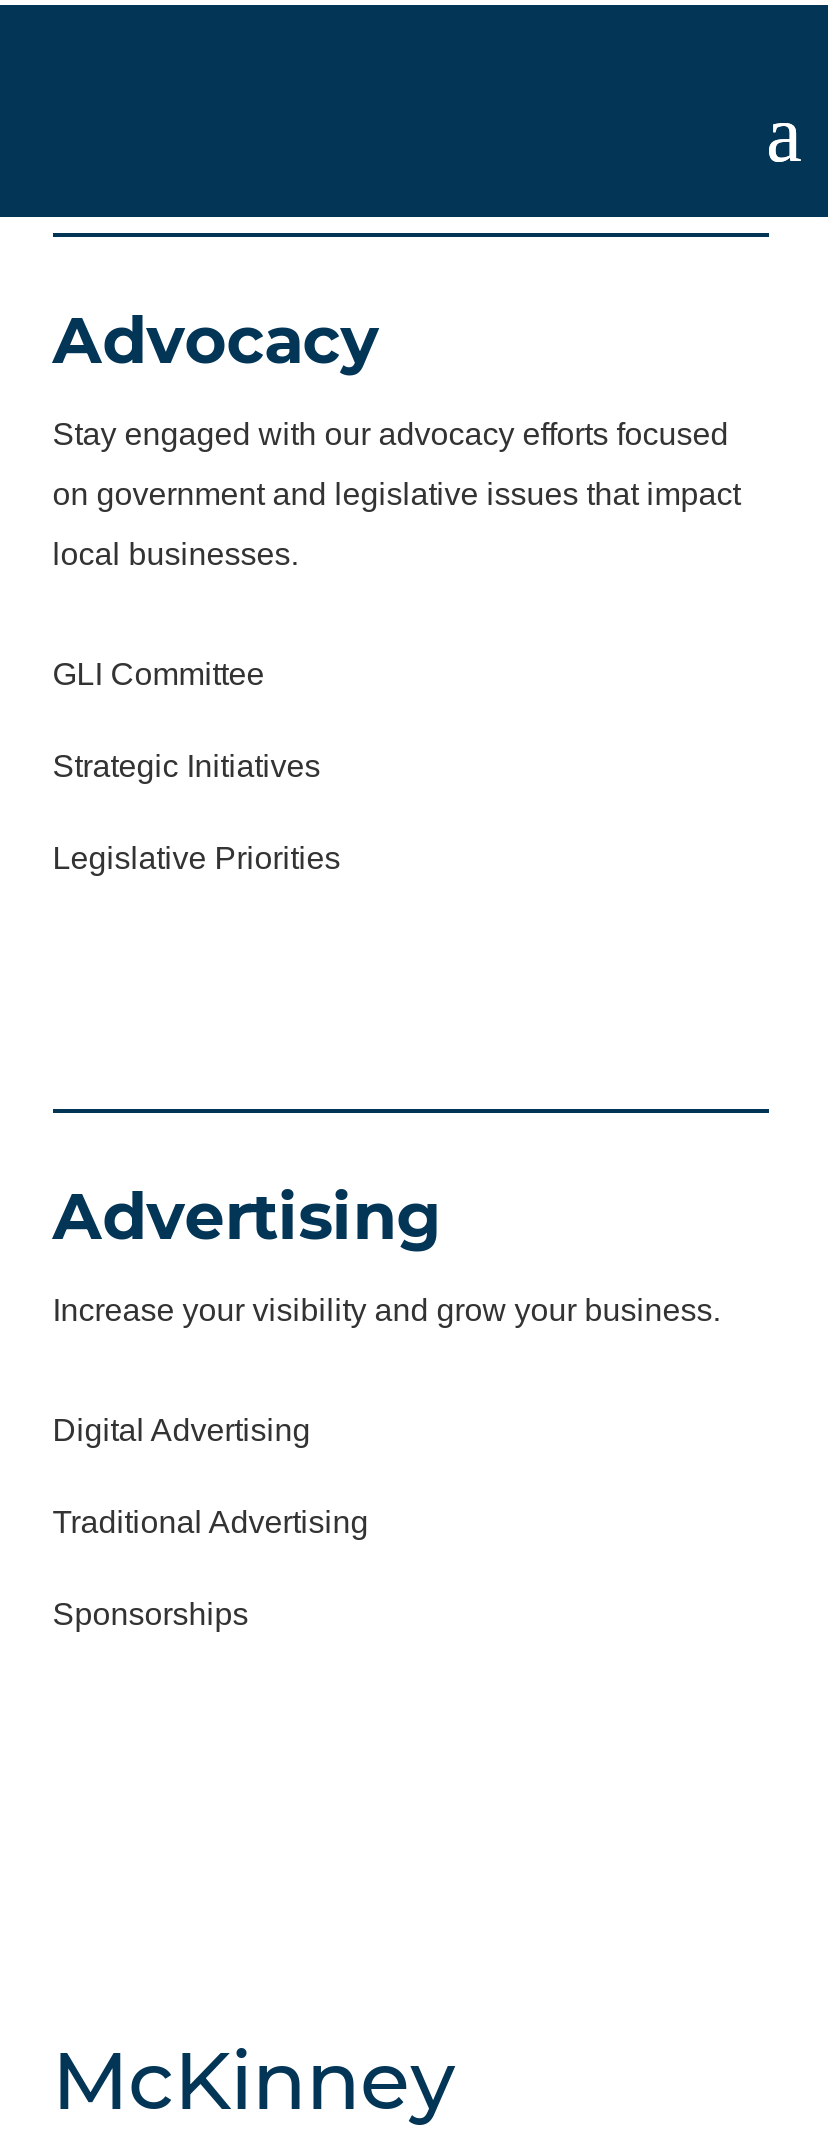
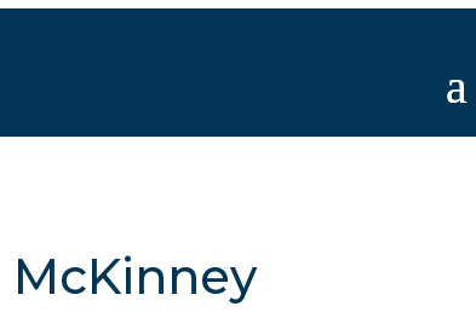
[53,301,741,571] Advocacy | Stay engaged with our advocacy efforts focused | on government and legislative issues that impact | local businesses. -> none
[53,657,341,875] GLI Committee | Strategic Initiatives | Legislative Priorities -> none
[53,1177,721,1327] Advertising | Increase your visibility and grow your business. -> none
[53,1413,369,1631] Digital Advertising | Traditional Advertising | Sponsorships -> none

